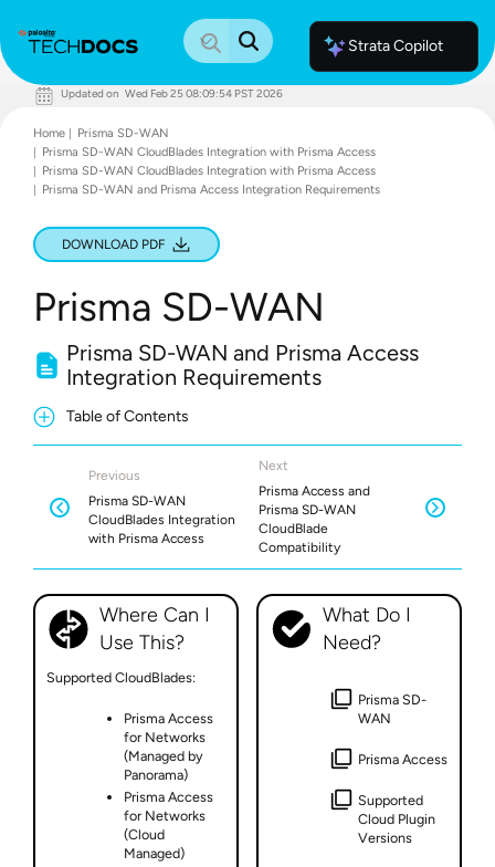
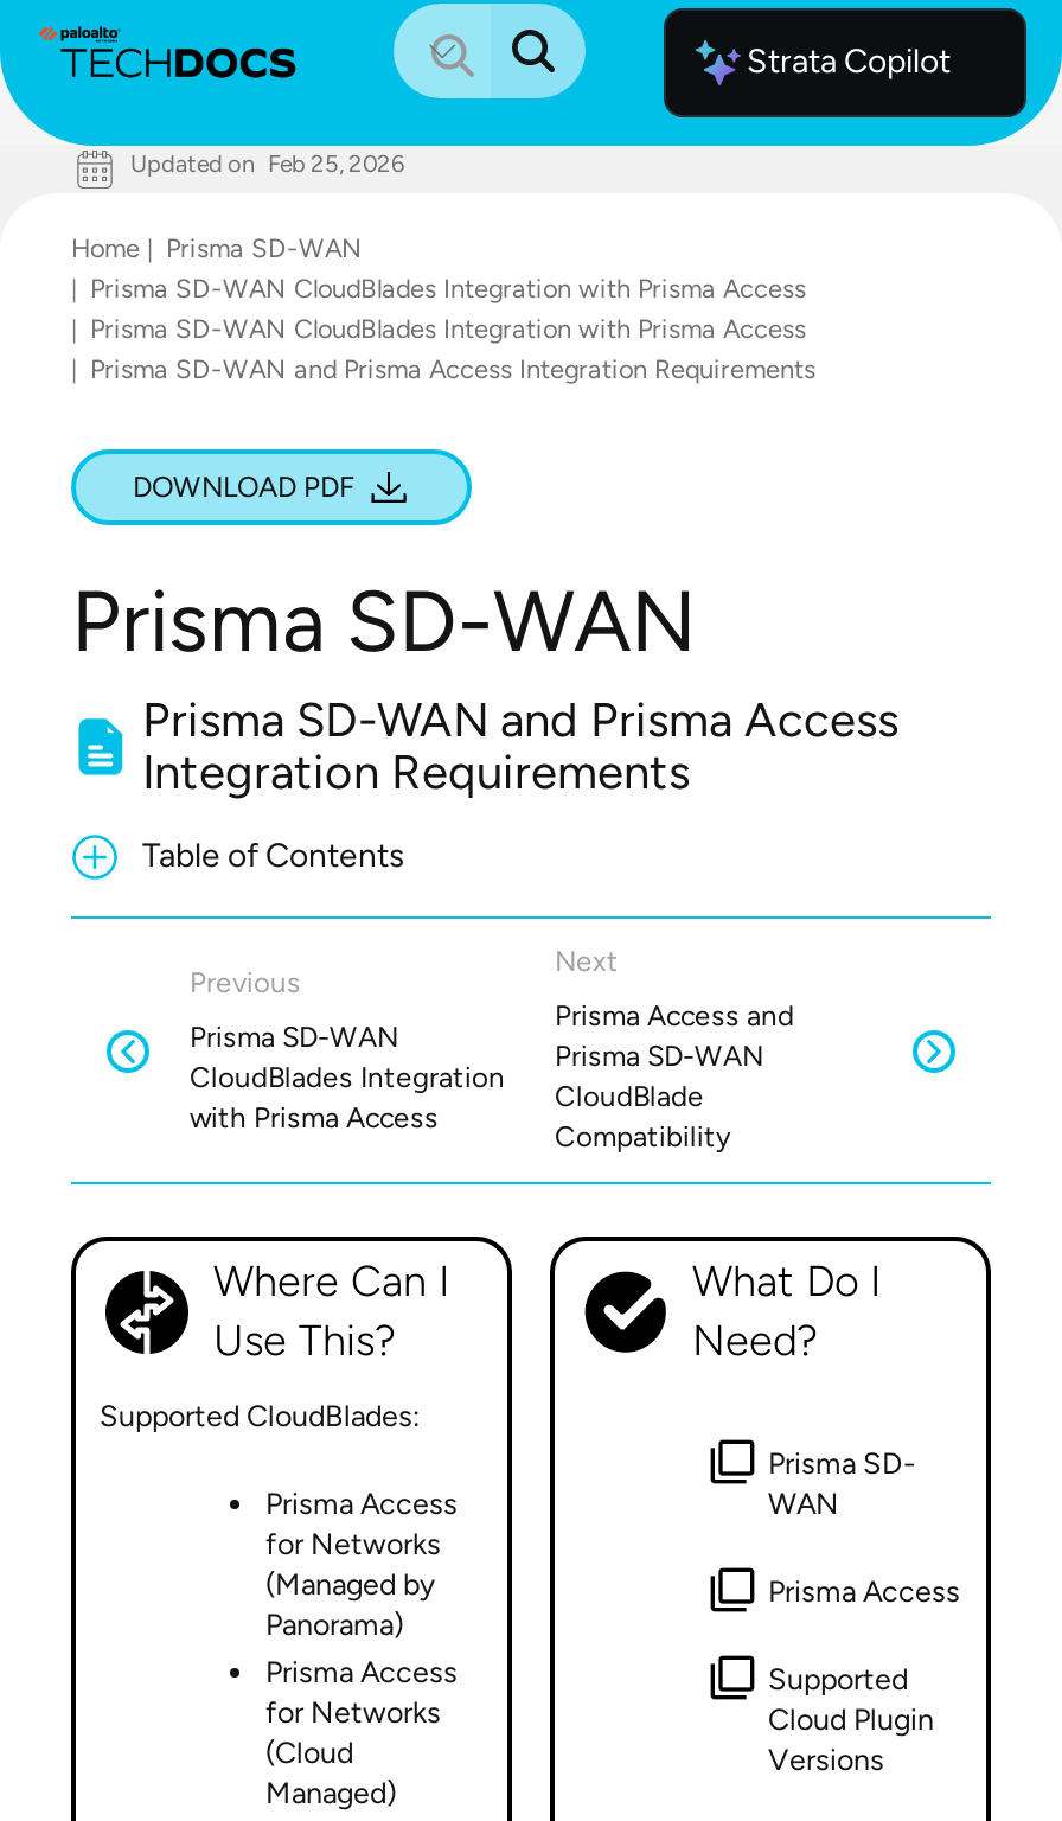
[61,86,283,100] Updated on Wed Feb 25 08:09:54 PST 2026 -> [130,147,405,178] Updated on Feb 25, 2026

